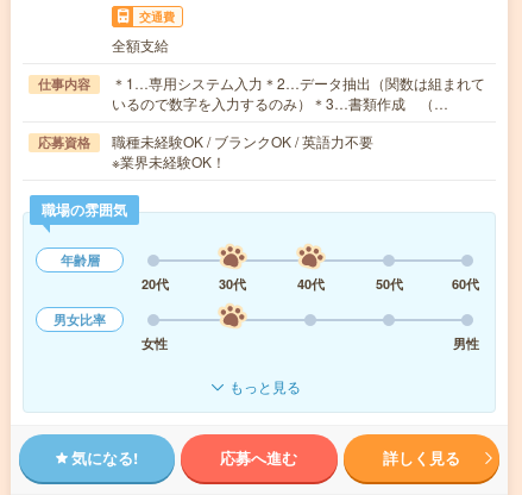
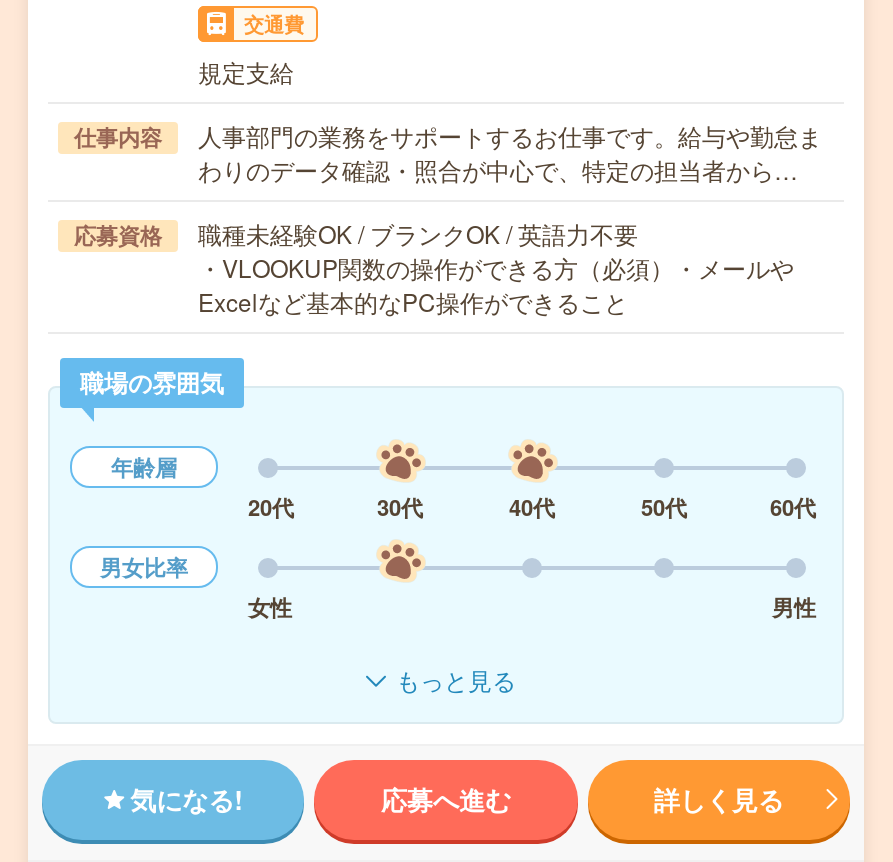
[112,35,169,55] 全額支給 -> [198,54,294,88] 規定支給
[112,73,485,113] ＊1…専用システム入力＊2…データ抽出（関数は組まれて | いるので数字を入力するのみ）＊3…書類作成 （… -> [198,118,822,186] 人事部門の業務をサポートするお仕事です。給与や勤怠ま | わりのデータ確認・照合が中心で、特定の担当者から…
[112,151,226,171] ※業界未経験OK！ -> [198,250,794,318] ・VLOOKUP関数の操作ができる方（必須）・メールや | Excelなど基本的なPC操作ができること

